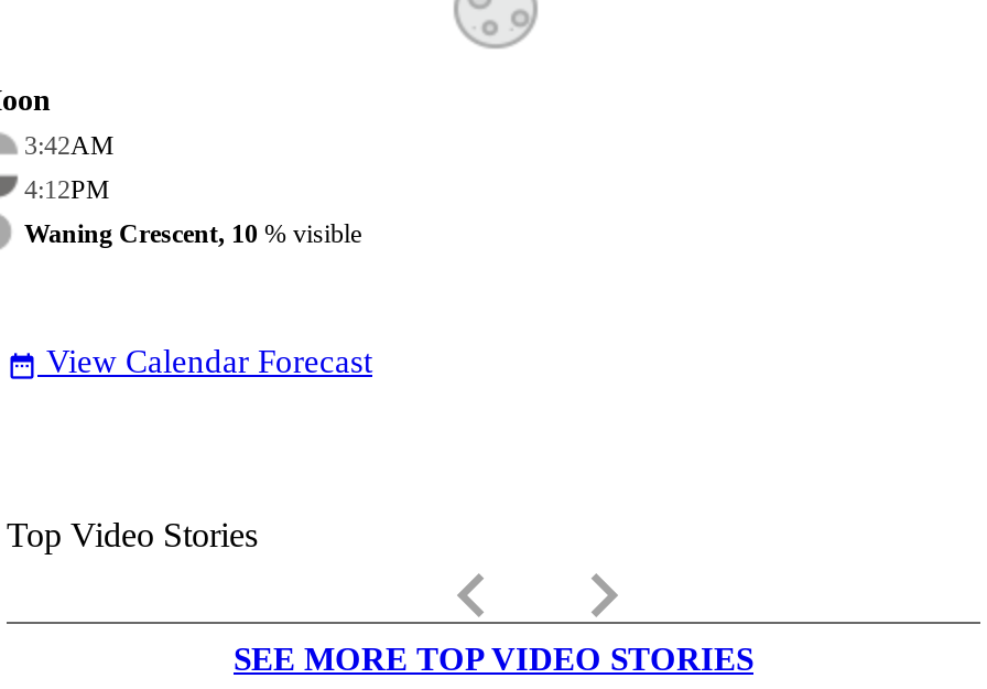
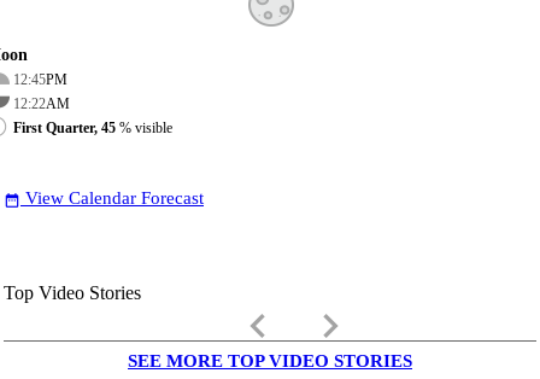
[24,130,361,249] 3:42AM | 4:12PM | Waning Crescent, 10% visible -> [13,71,172,136] 12:45PM | 12:22AM | First Quarter, 45% visible

